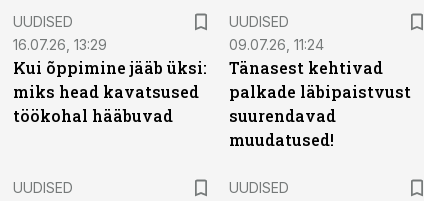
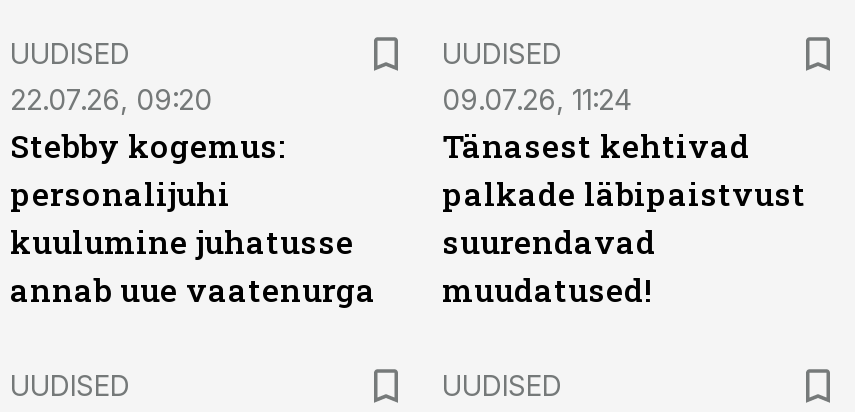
[13,36,207,126] 16.07.26, 13:29 | Kui õppimine jääb üksi: | miks head kavatsused | töökohal hääbuvad -> [10,82,376,310] 22.07.26, 09:20 | Stebby kogemus: | personalijuhi | kuulumine juhatusse | annab uue vaatenurga

